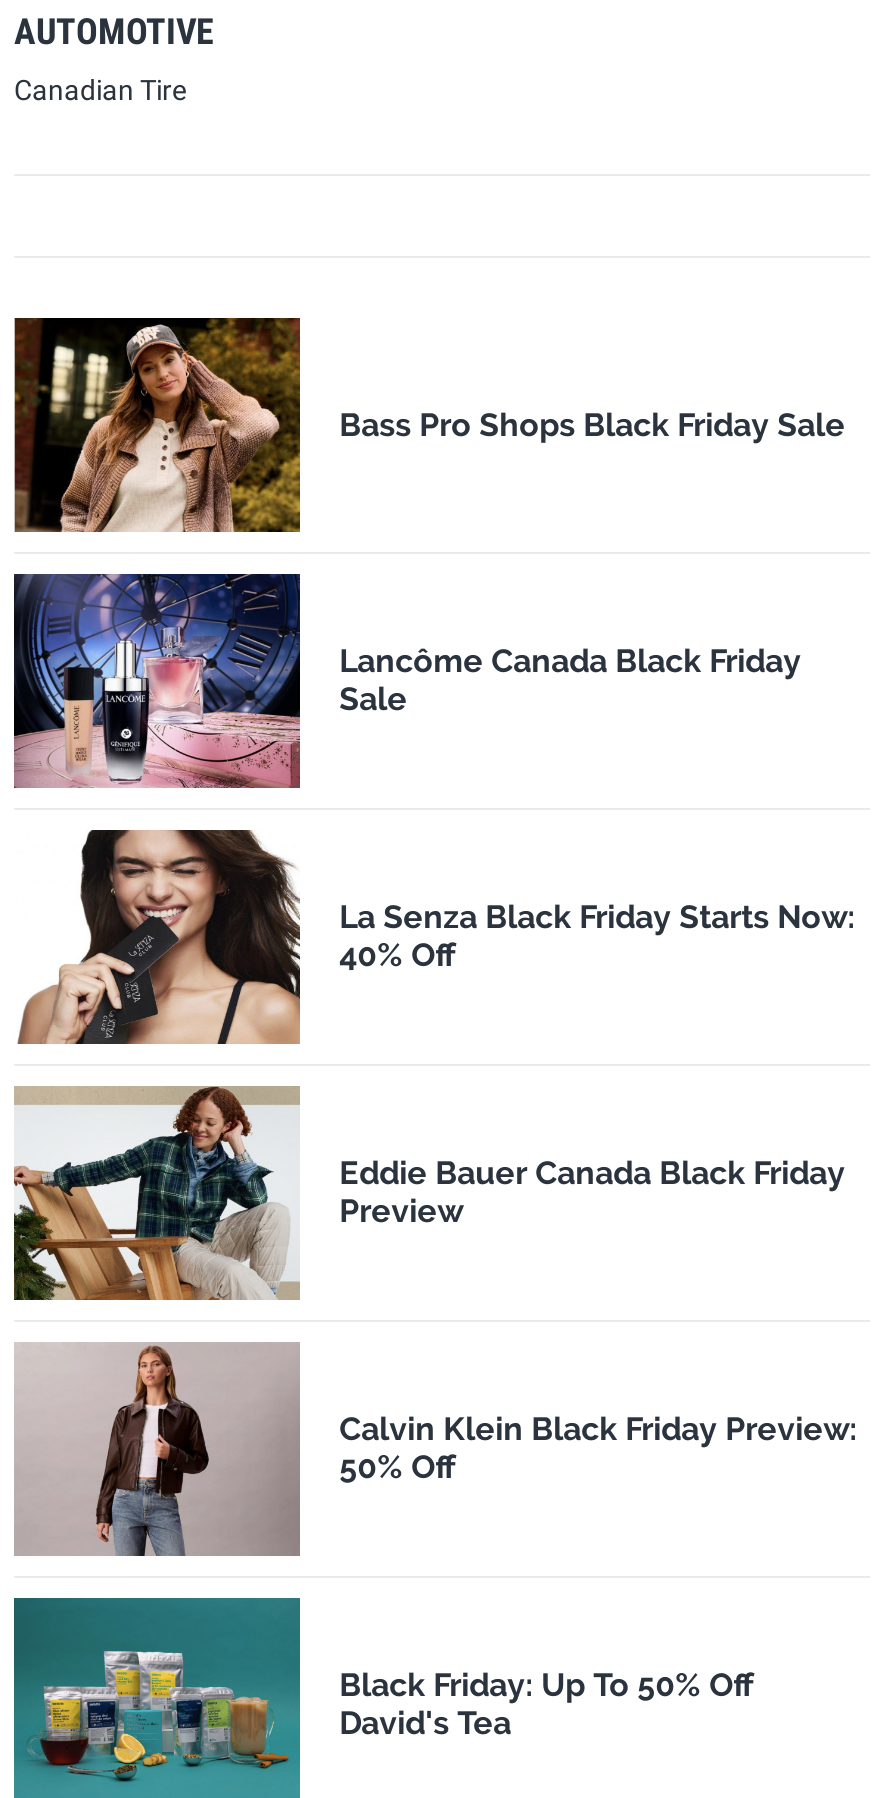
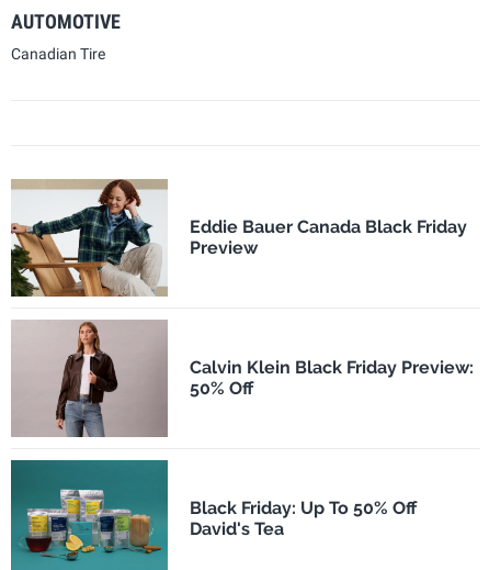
[12,316,845,534] [image] | Bass Pro Shops Black Friday Sale -> none
[12,572,801,788] [image] | Lancôme Canada Black Friday | Sale -> none
[16,828,855,1046] [image] | La Senza Black Friday Starts Now: | 40% Off -> none

